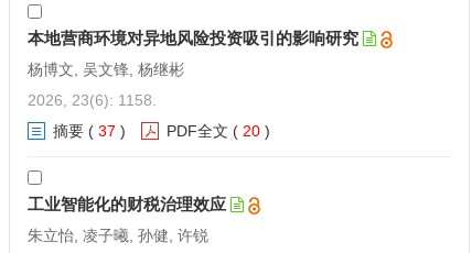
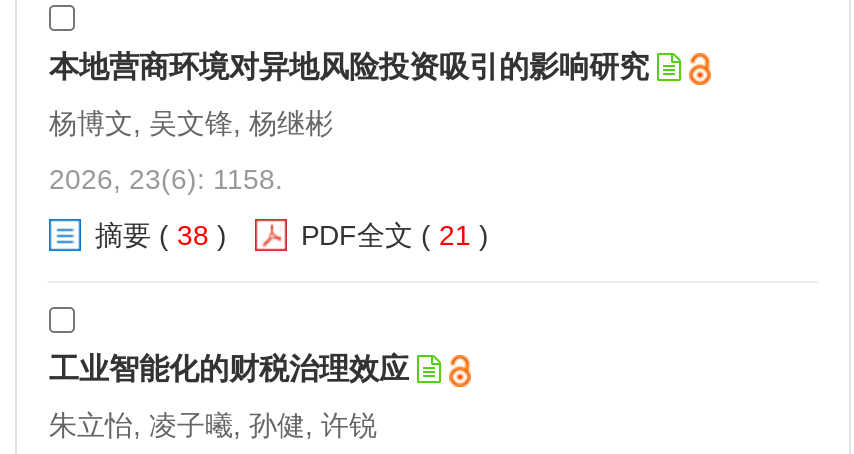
[53,122,130,139] 摘要( 37) -> [95,219,235,251] 摘要( 38)
[167,122,270,139] PDF全文 ( 20) -> [301,219,489,251] PDF全文 ( 21)

